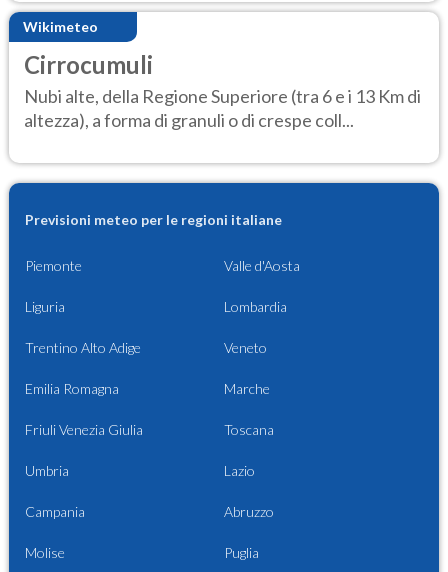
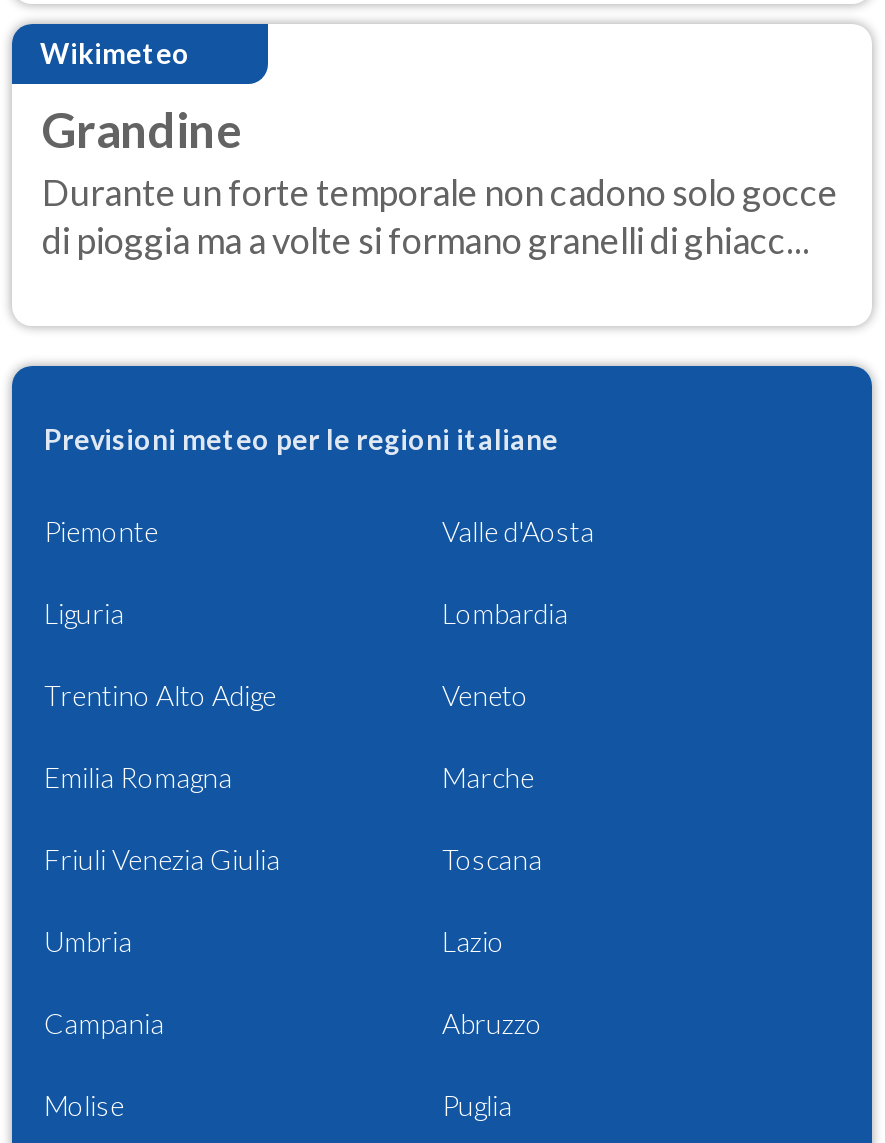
[24,50,421,131] Cirrocumuli | Nubi alte, della Regione Superiore (tra 6 e i 13 Km di | altezza), a forma di granuli o di crespe coll... -> [42,100,838,263] Grandine | Durante un forte temporale non cadono solo gocce | di pioggia ma a volte si formano granelli di ghiacc...

